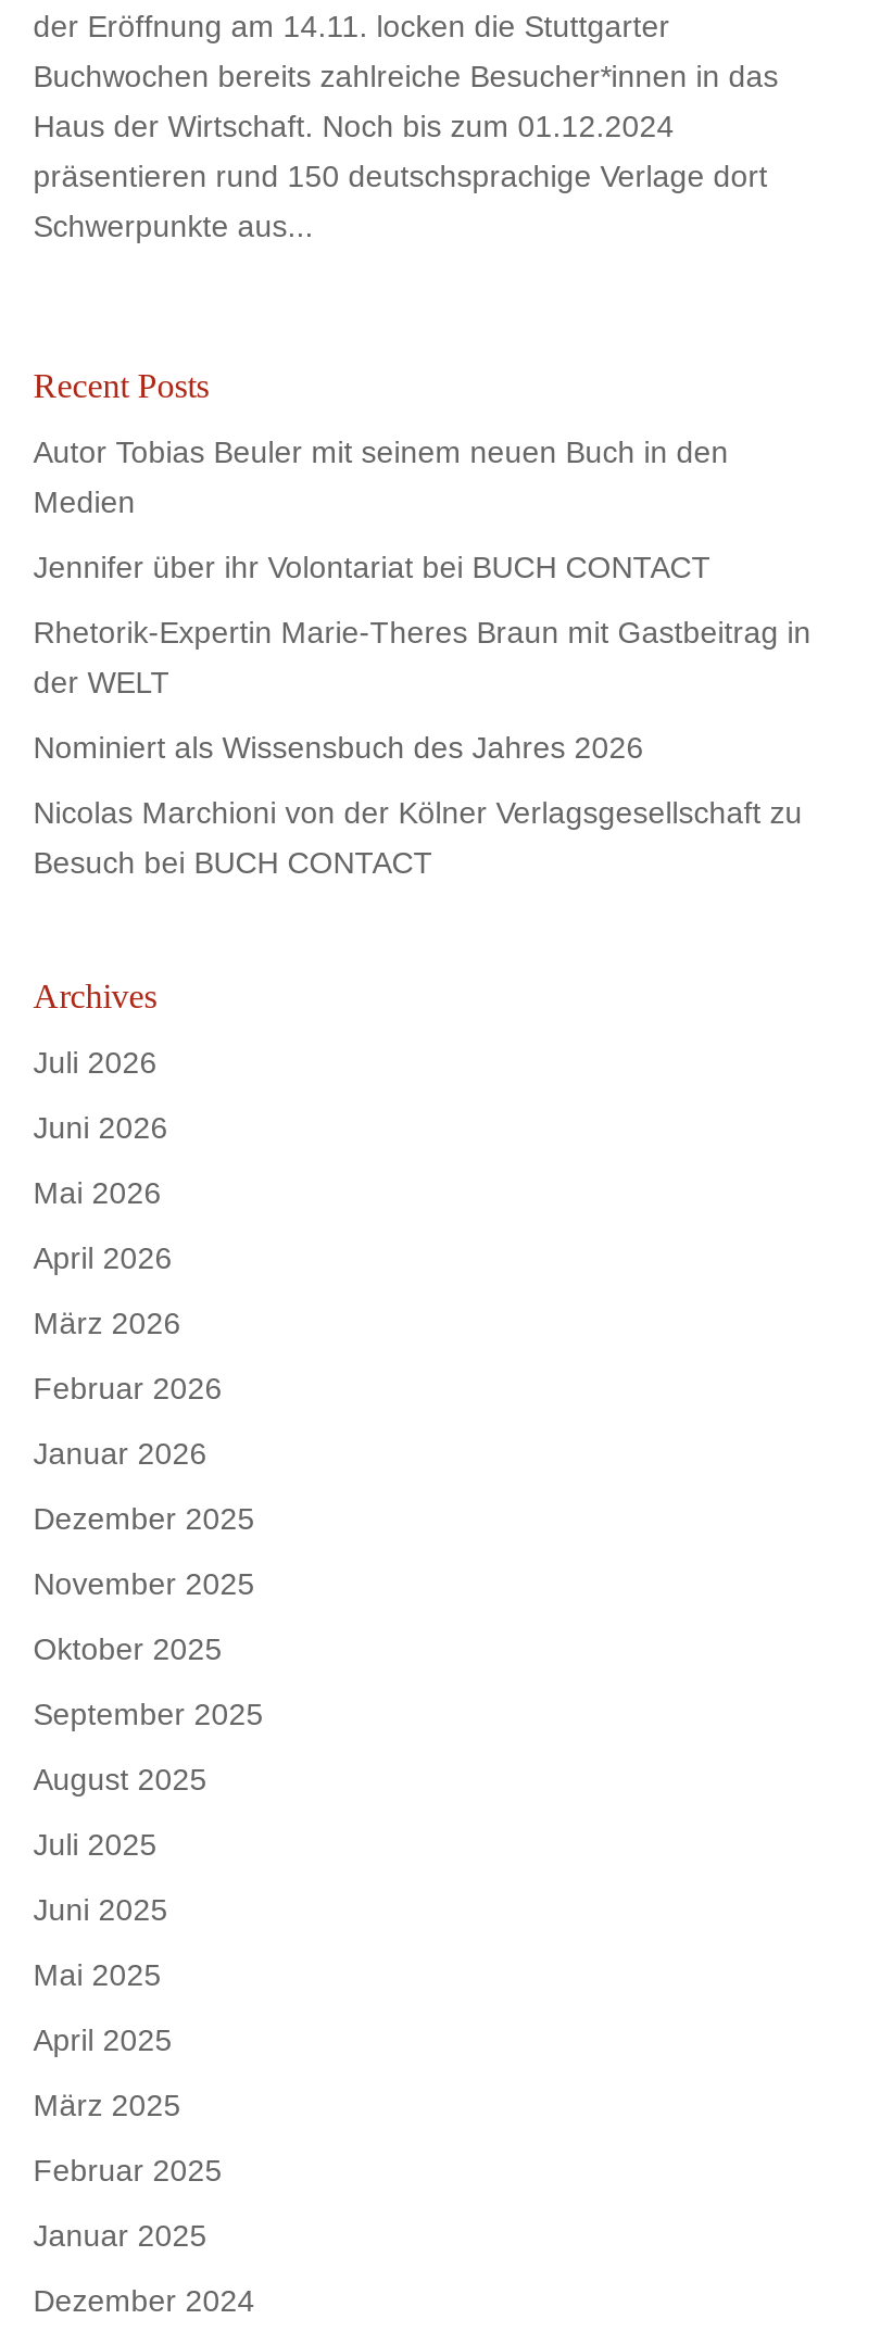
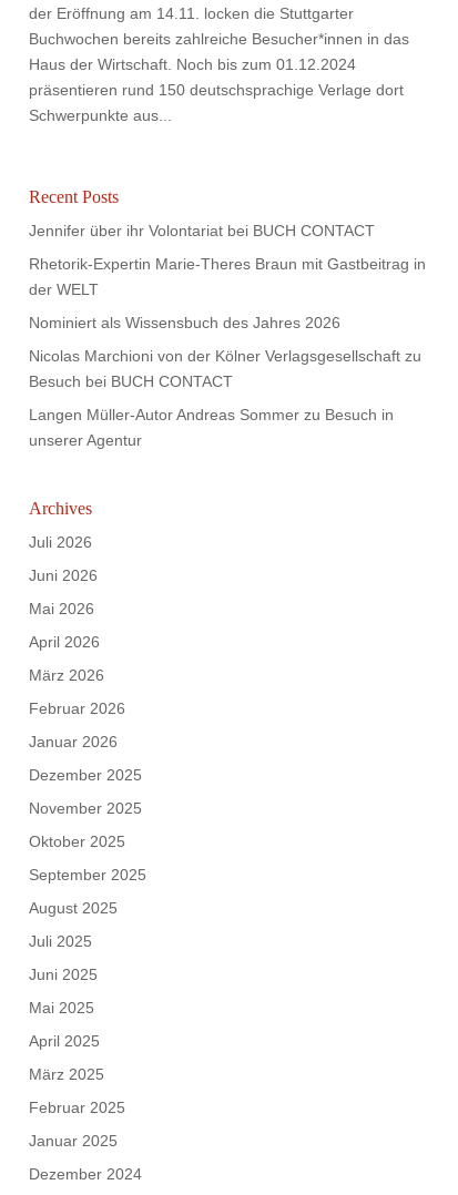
[33,434,729,519] Autor Tobias Beuler mit seinem neuen Buch in den | Medien -> none
moved [33,550,811,880] -> [29,222,426,390]: Jennifer über ihr Volontariat bei BUCH CONTACT | Rhetorik-Expertin Marie-Theres Braun mit Gastbeitrag in | der WELT | Nominiert als Wissensbuch des Jahres 2026 | Nicolas Marchioni von der Kölner Verlagsgesellschaft zu | Besuch bei BUCH CONTACT
none -> [29,406,393,449] Langen Müller-Autor Andreas Sommer zu Besuch in | unserer Agentur

